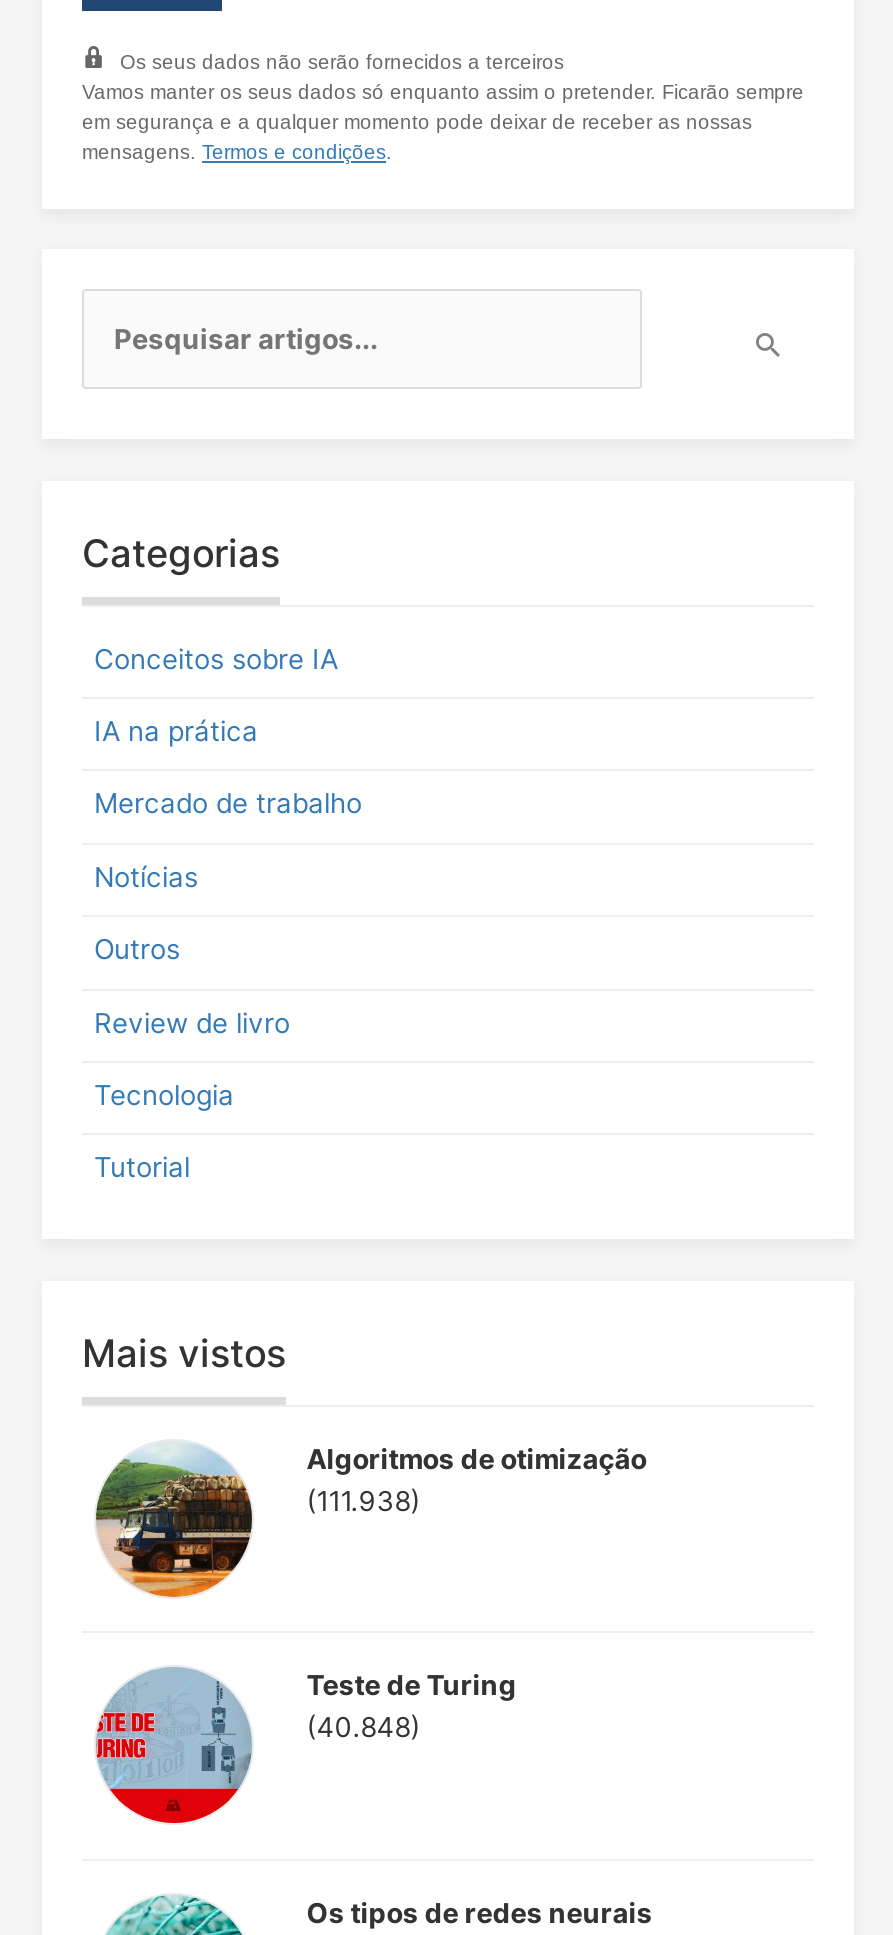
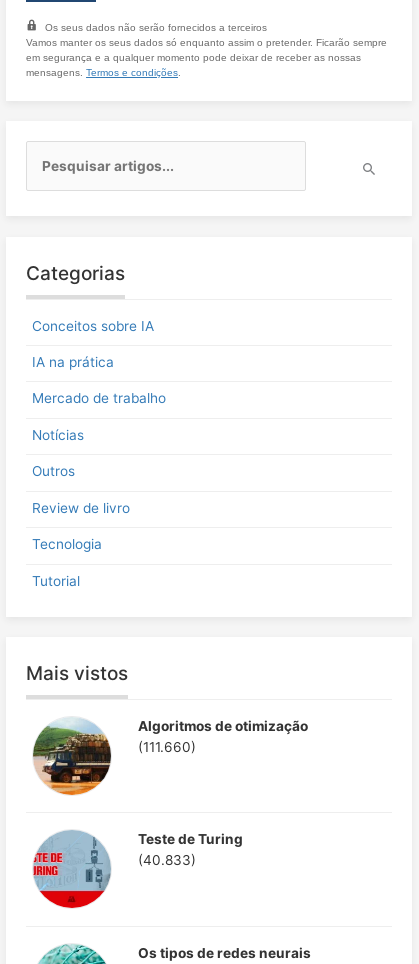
[306,1485,420,1517] (111.938) -> [138,739,196,755] (111.660)
[306,1712,420,1744] (40.848) -> [138,852,196,868] (40.833)

